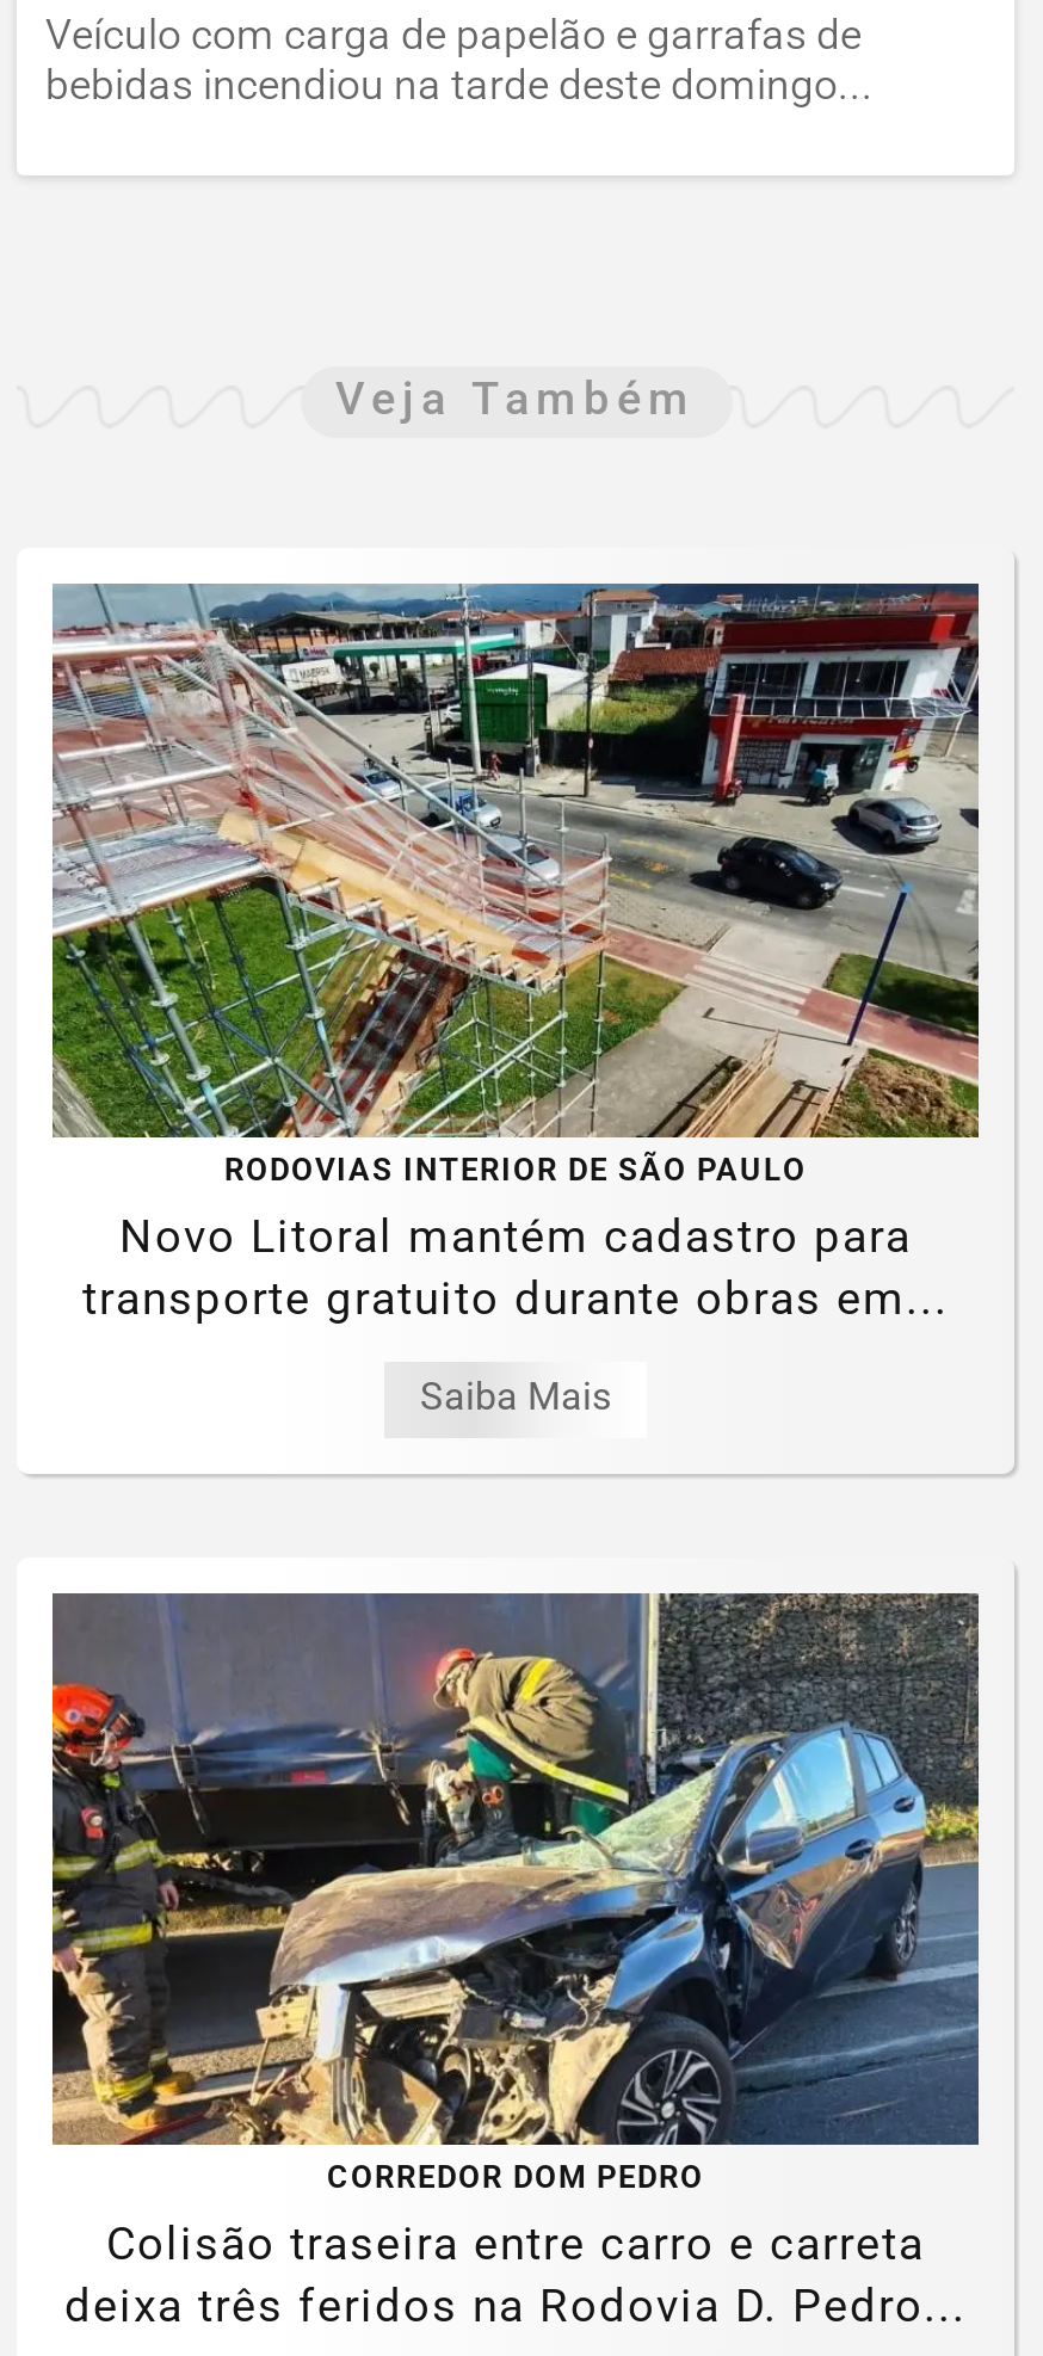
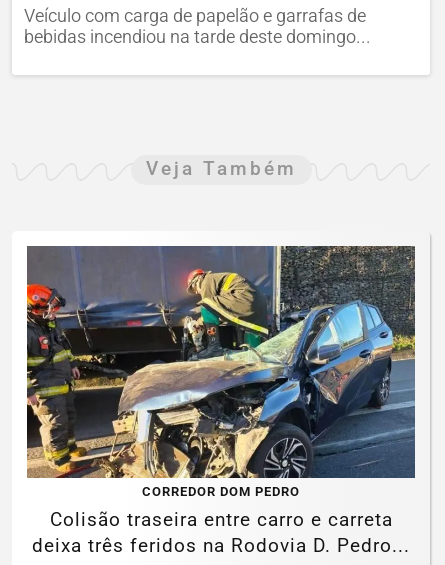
[50,581,981,1418] [image] | RODOVIAS INTERIOR DE SÃO PAULO | Novo Litoral mantém cadastro para | transporte gratuito durante obras em... | Saiba Mais -> none

